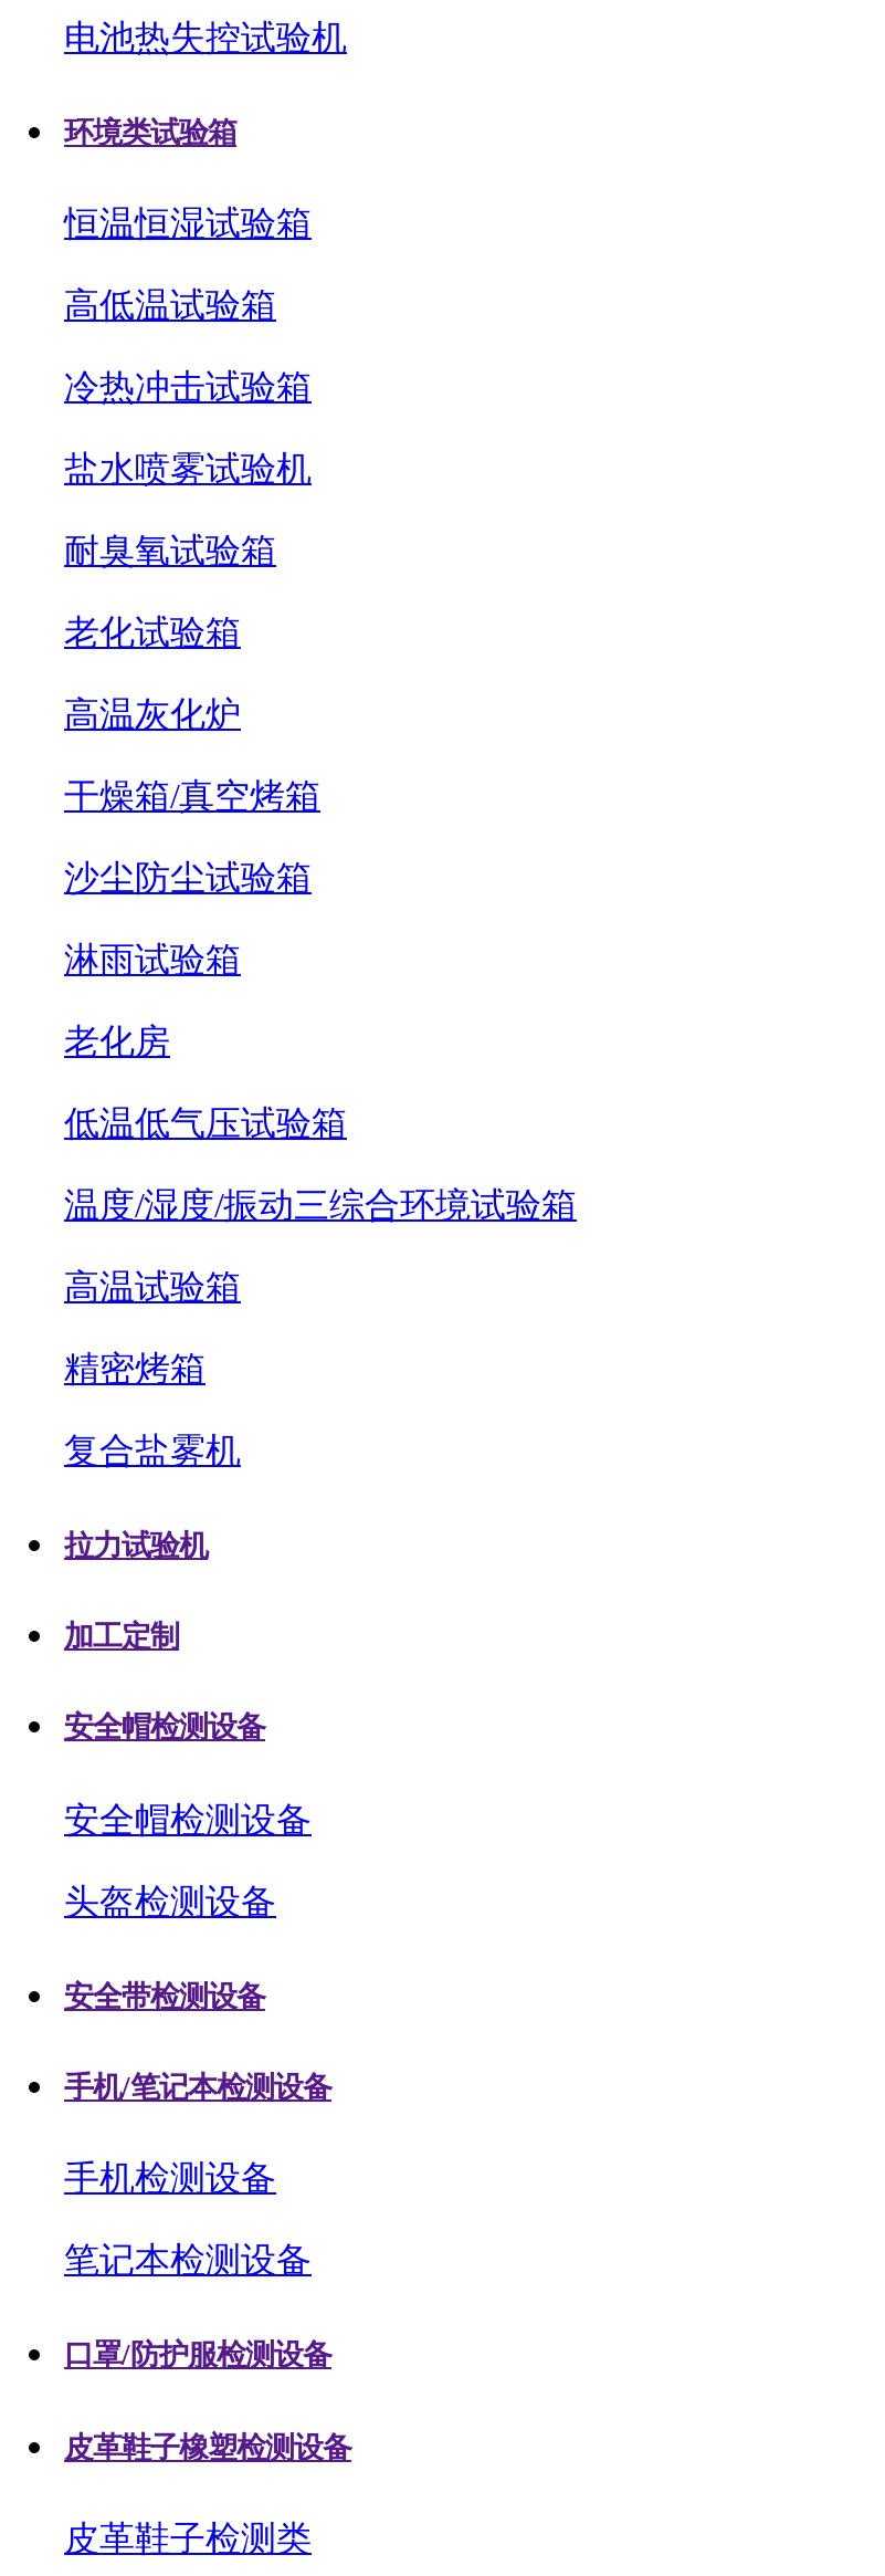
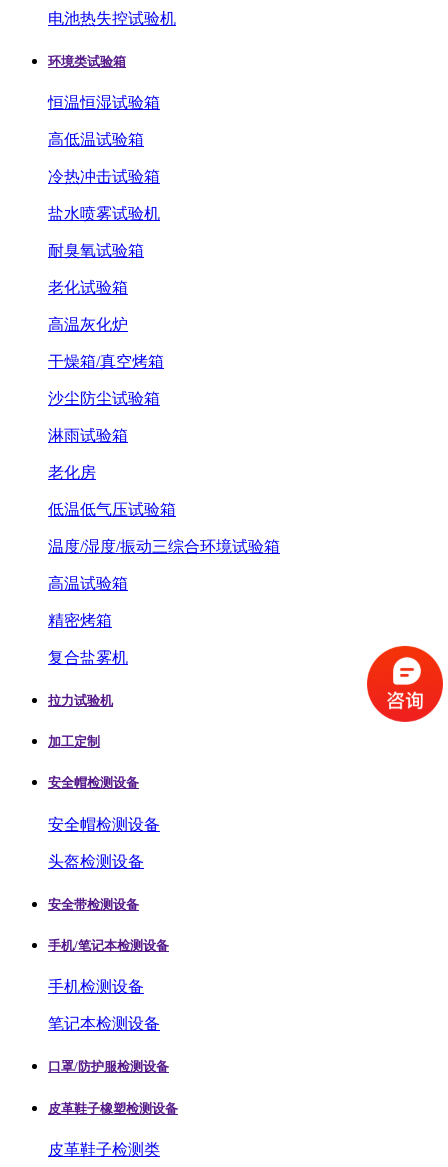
none -> [366,645,444,723] [image]

